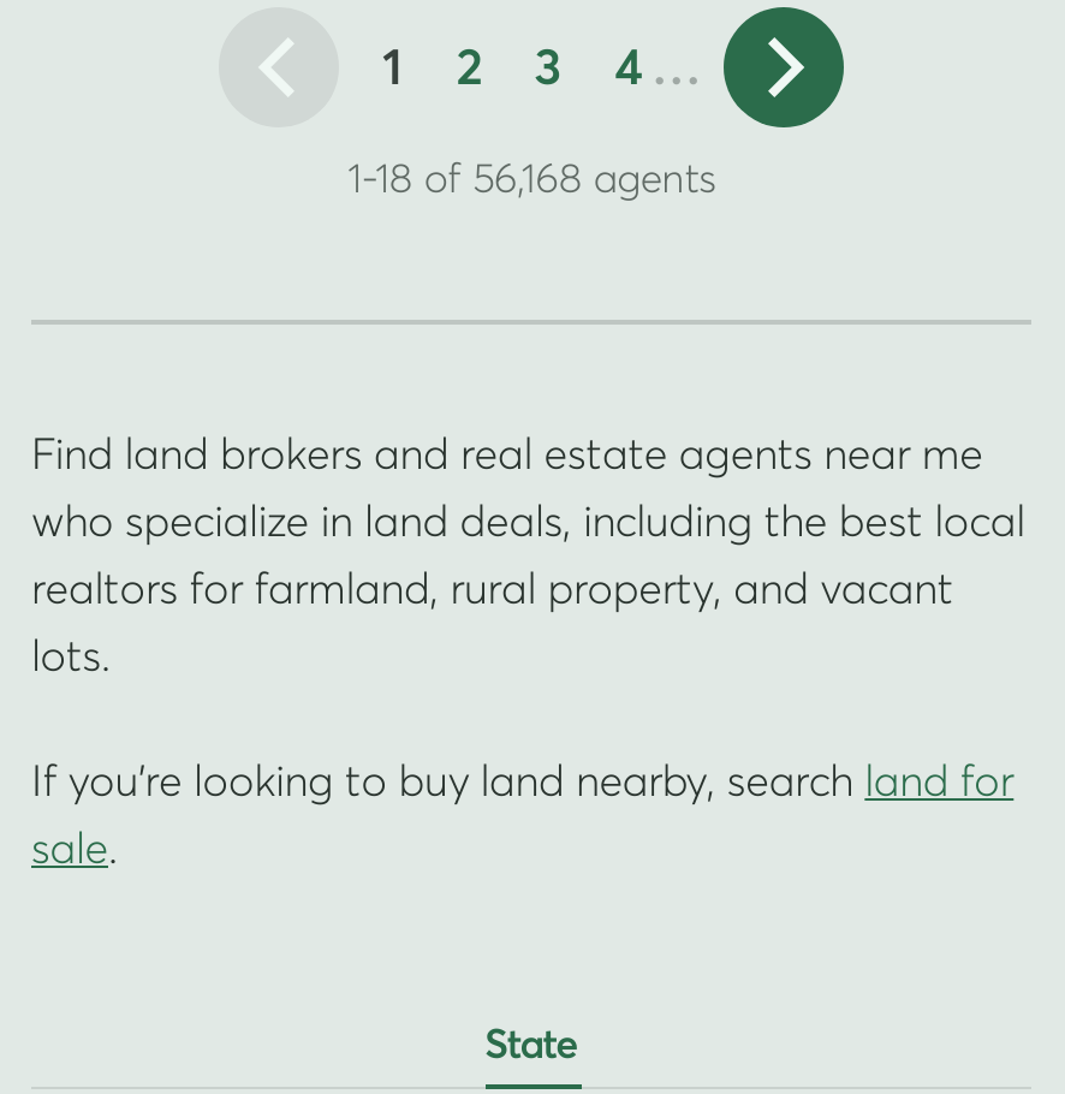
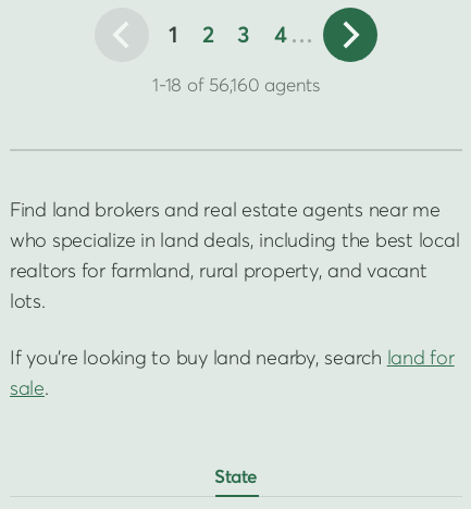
[348,151,715,202] 1-18 of 56,168 agents -> [152,73,320,96] 1-18 of 56,160 agents

